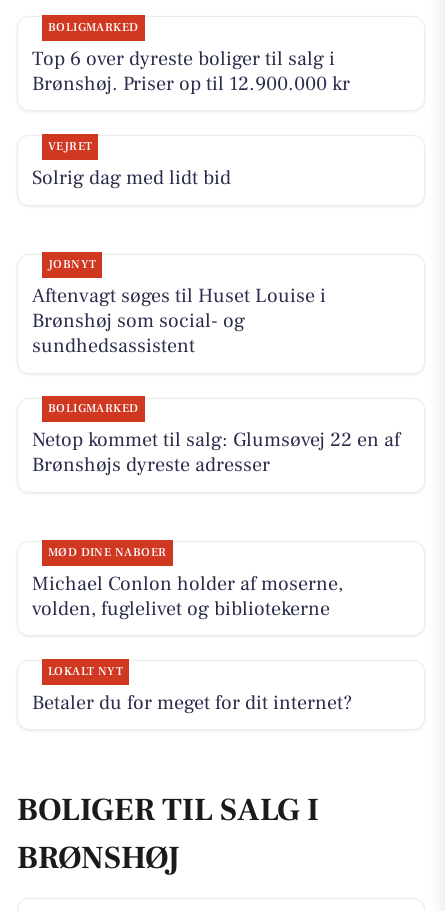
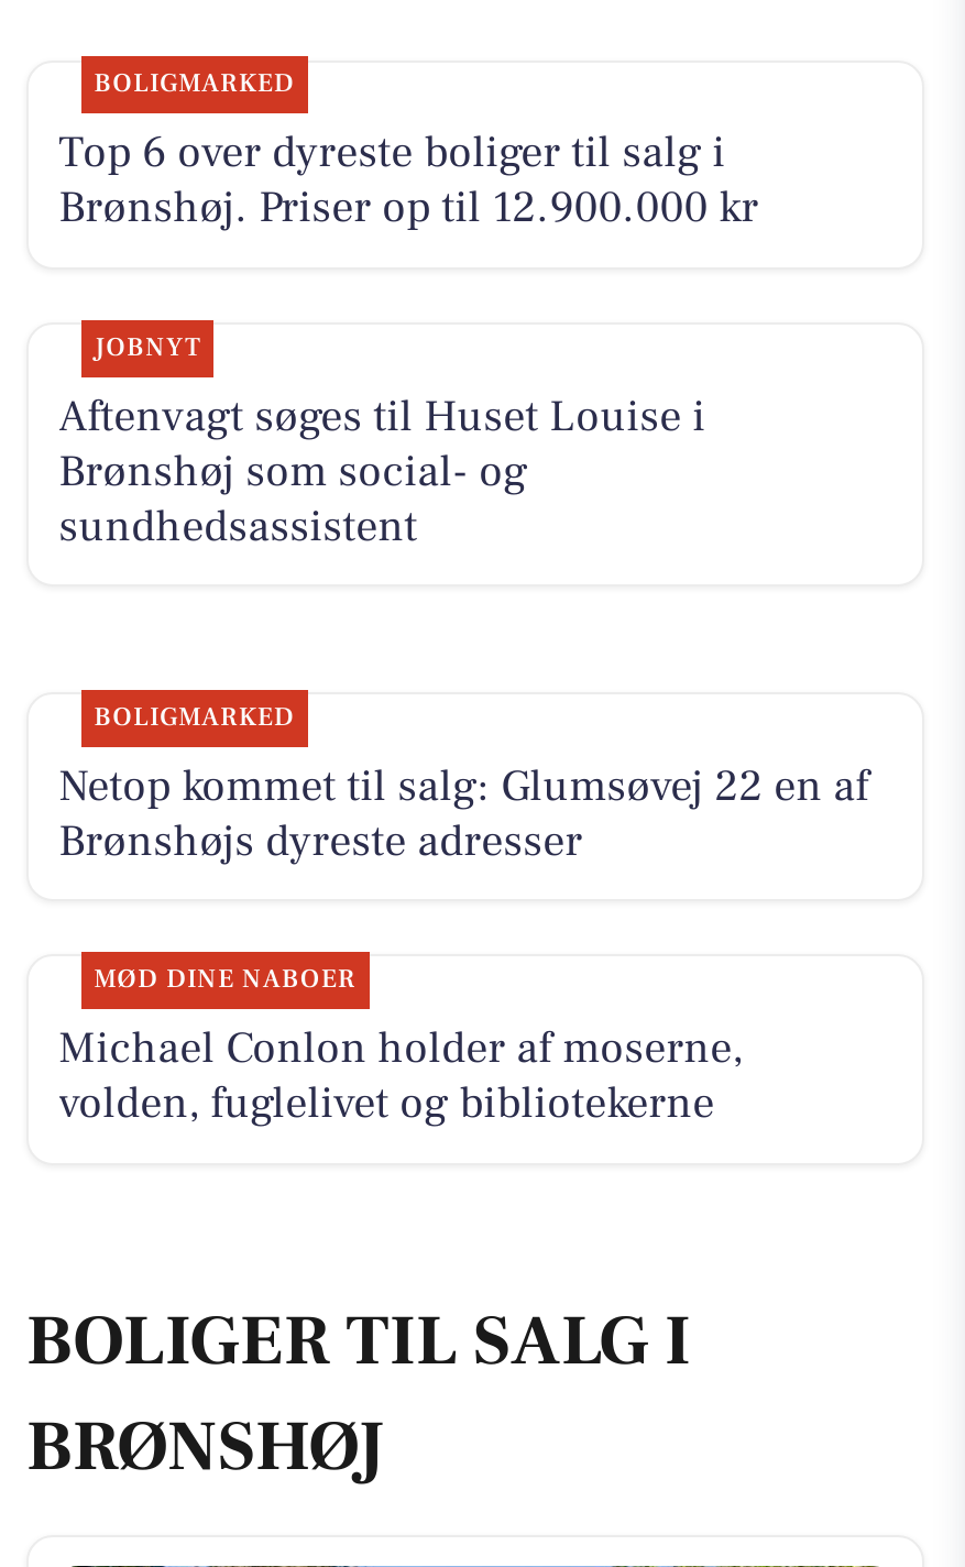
[32,139,231,191] VEJRET | Solrig dag med lidt bid -> none
[32,664,352,716] LOKALT NYT | Betaler du for meget for dit internet? -> none

